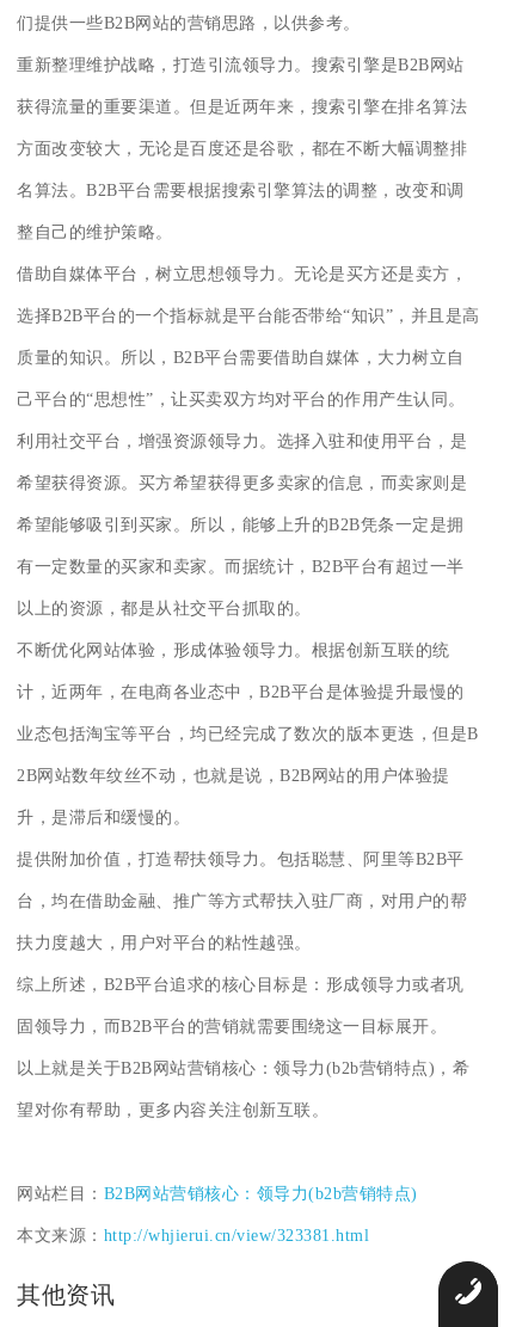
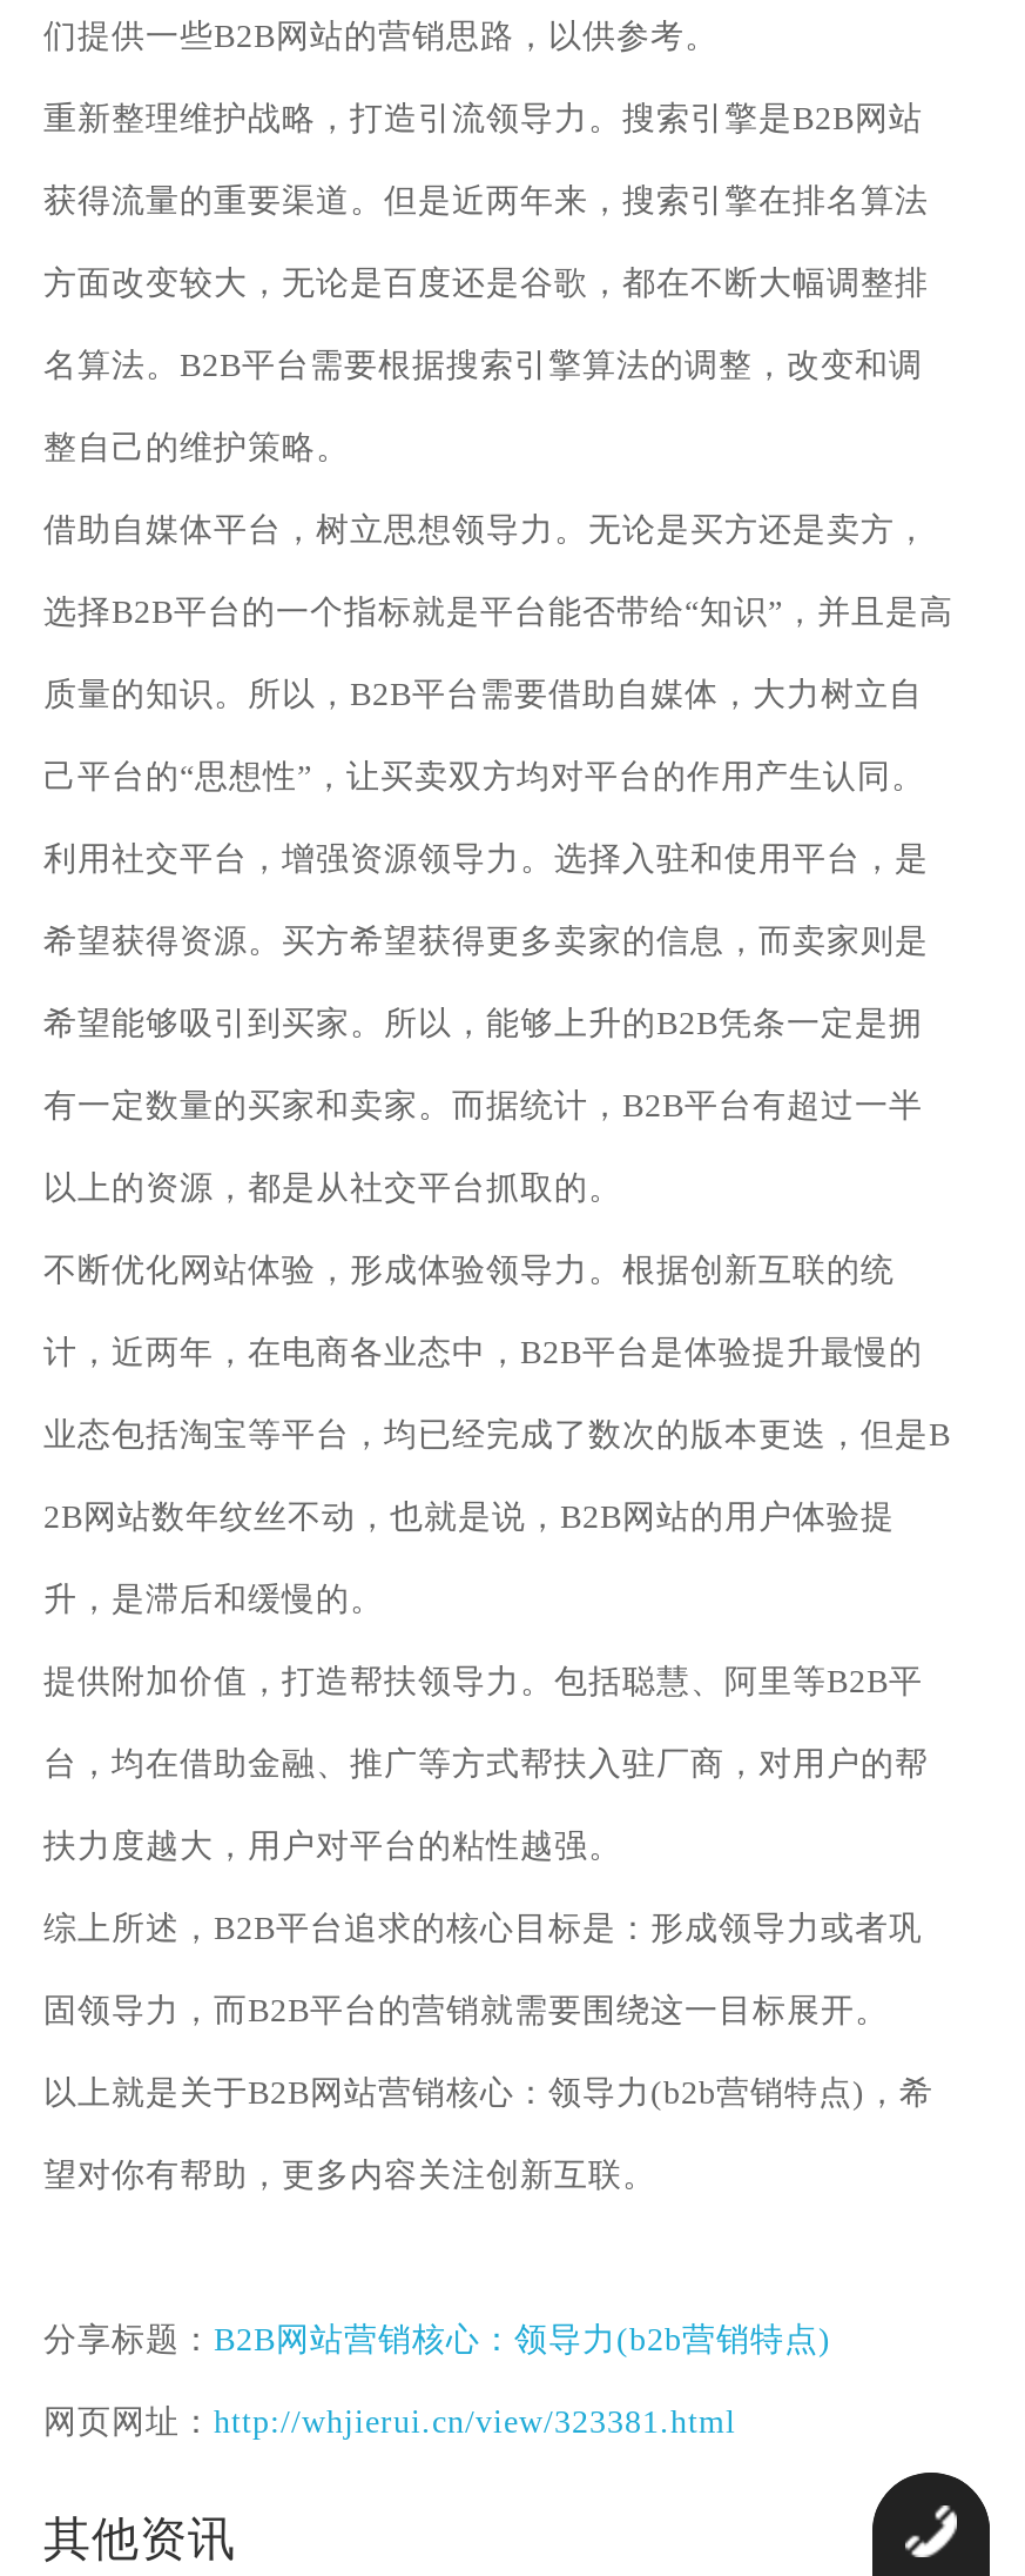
[17,1184,417,1202] 网站栏目：B2B网站营销核心：领导力(b2b营销特点) -> [43,2321,831,2356] 分享标题：B2B网站营销核心：领导力(b2b营销特点)
[17,1226,369,1244] 本文来源：http://whjierui.cn/view/323381.html -> [43,2403,736,2439] 网页网址：http://whjierui.cn/view/323381.html

